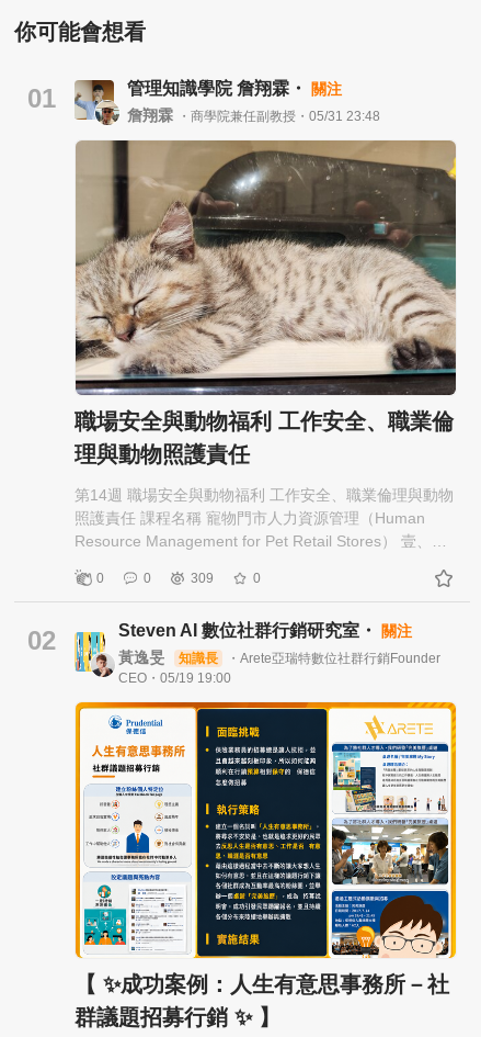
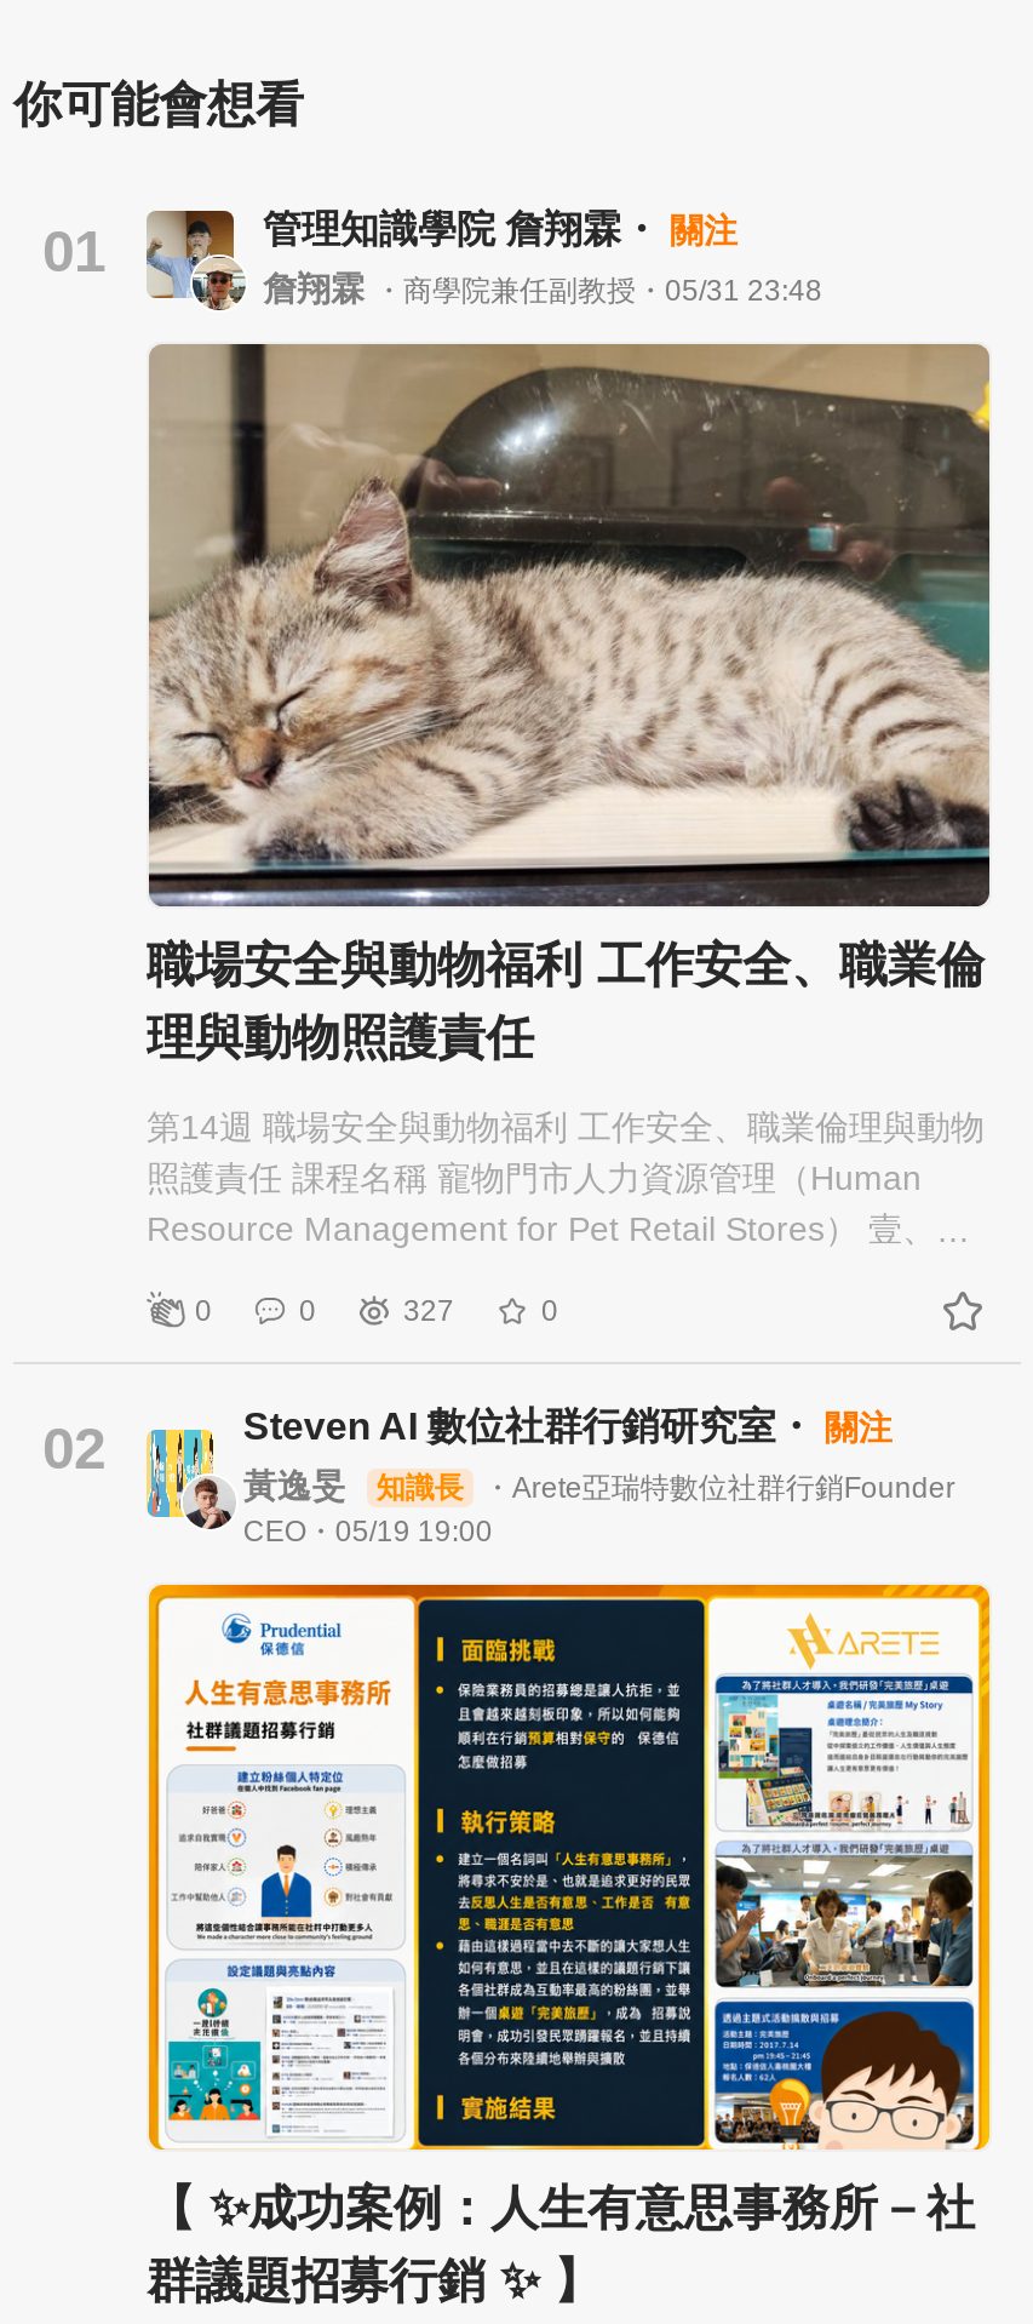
[191,571,214,586] 309 -> [403,1295,454,1329] 327

